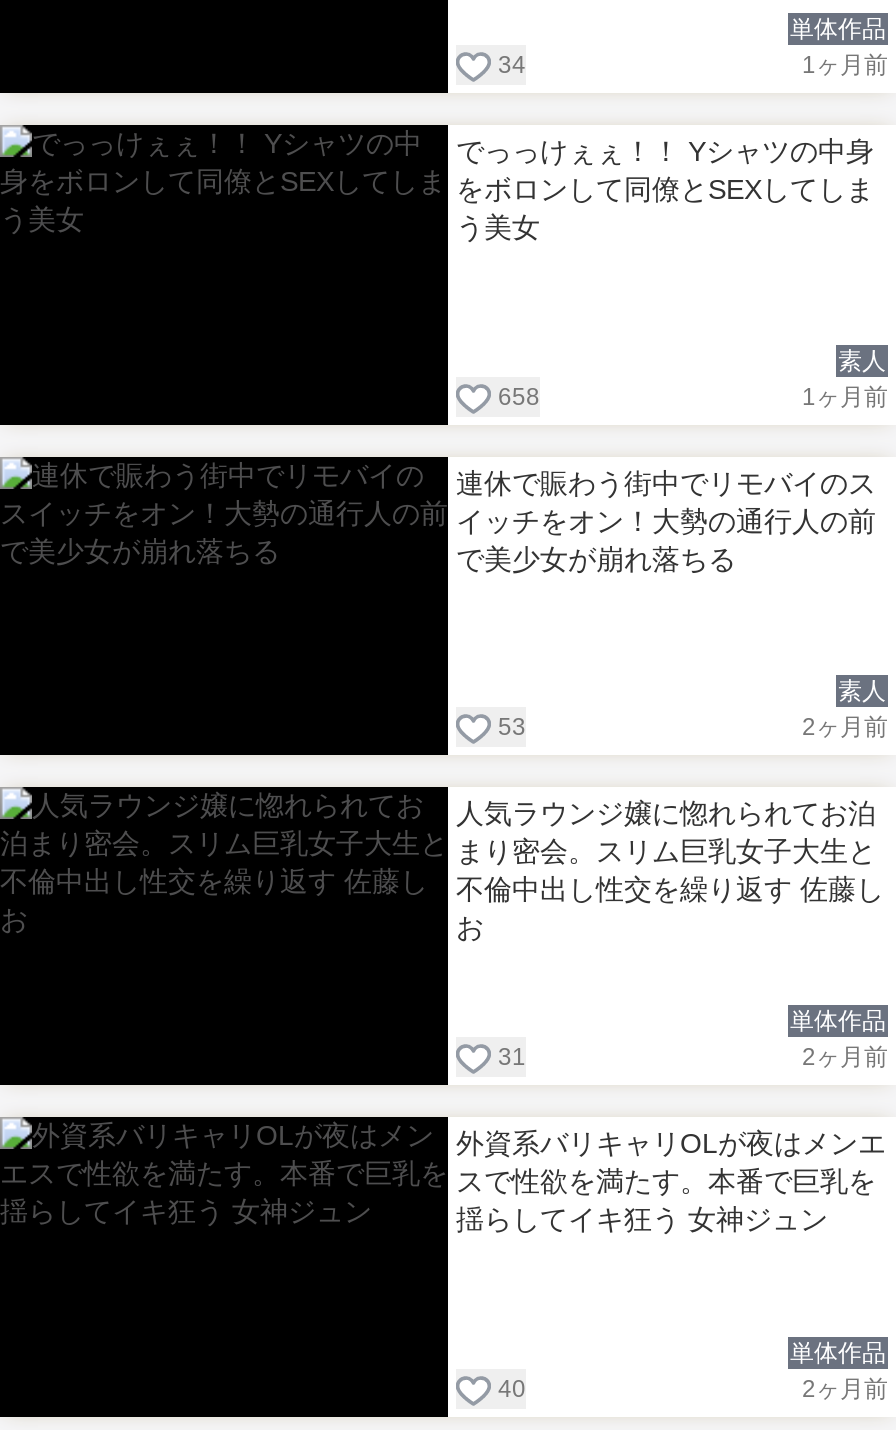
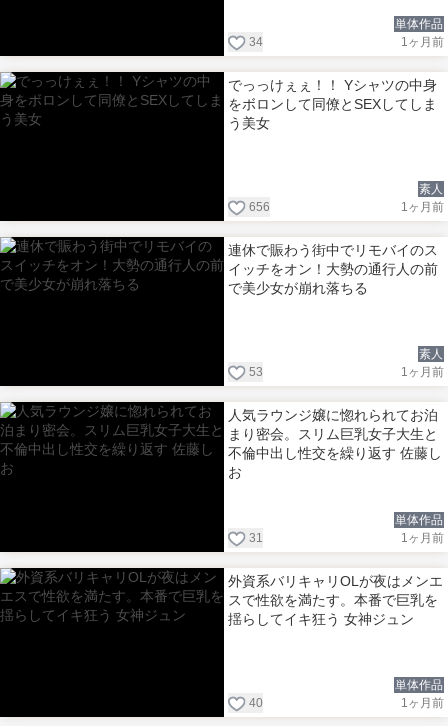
[498,382,540,410] 658 -> [249,200,270,214] 656
[802,712,888,740] 2ヶ月前 -> [401,365,444,379] 1ヶ月前
[802,1043,888,1071] 2ヶ月前 -> [401,530,444,544] 1ヶ月前
[802,1374,888,1402] 2ヶ月前 -> [401,696,444,710] 1ヶ月前

